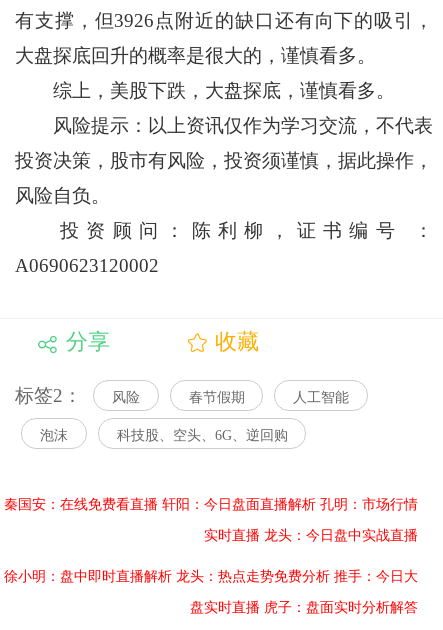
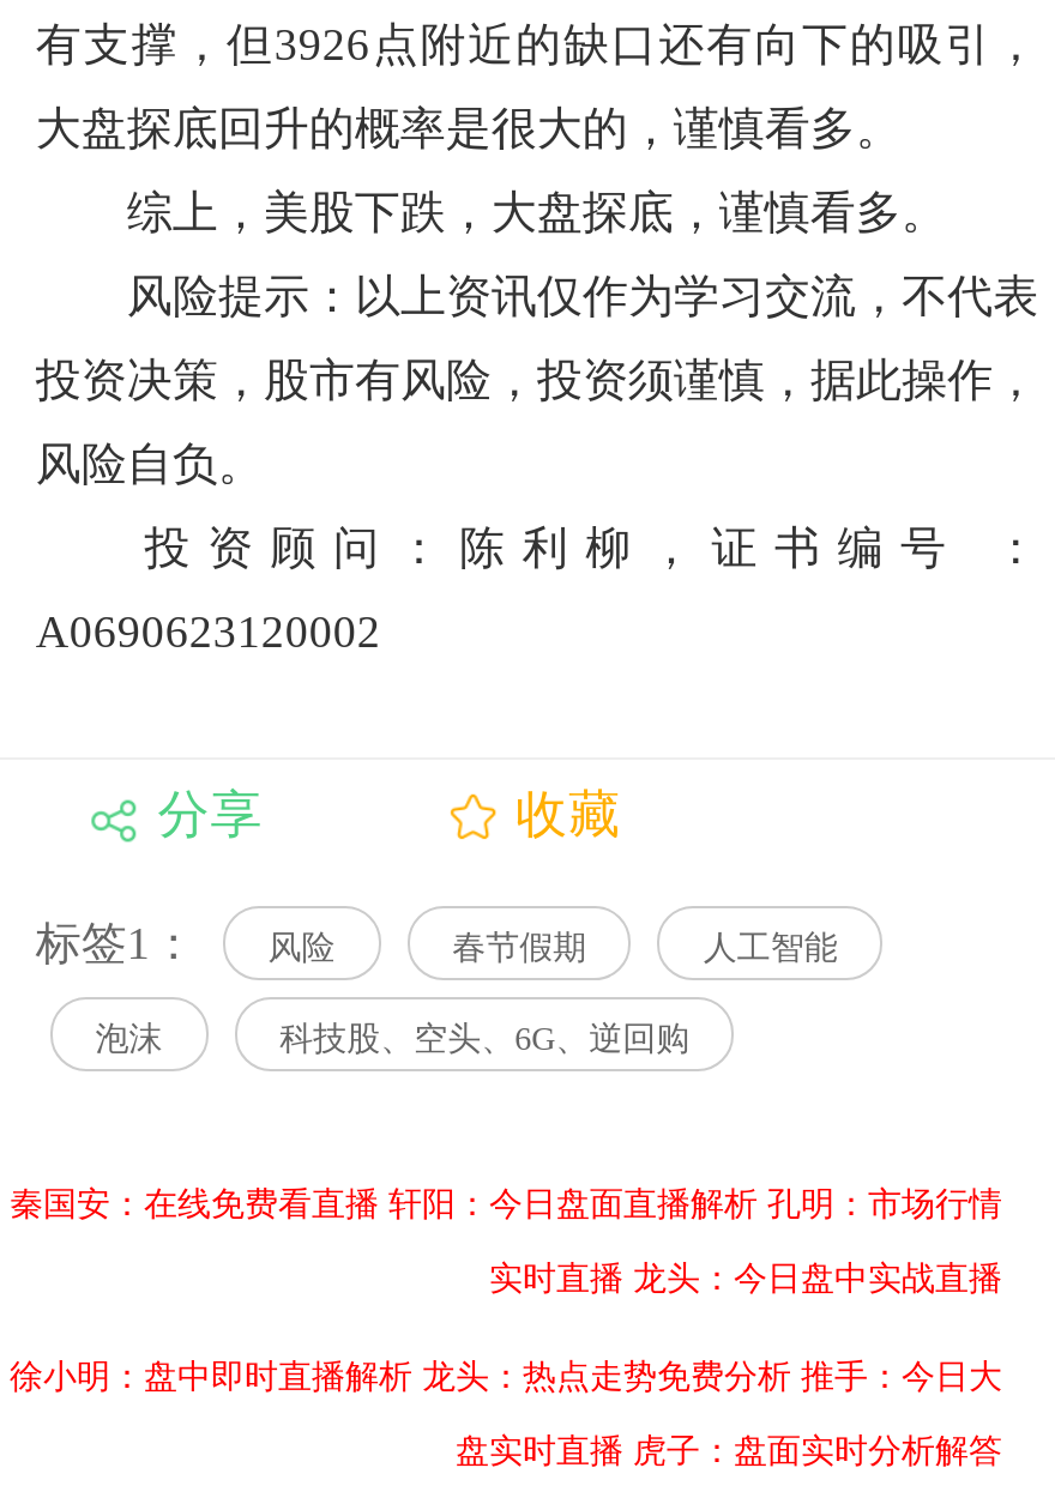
[15,385,140,406] 标签2： 风险 -> [36,918,335,968] 标签1： 风险

